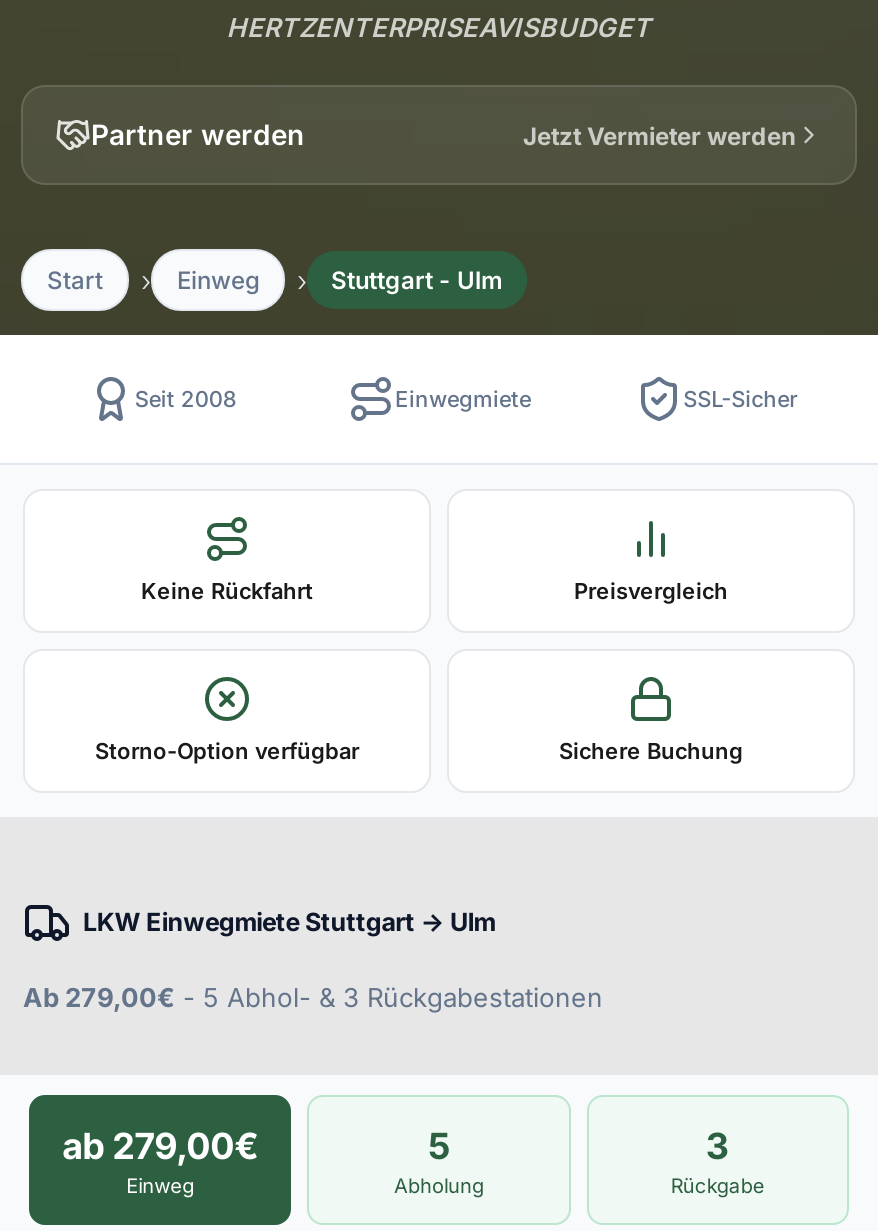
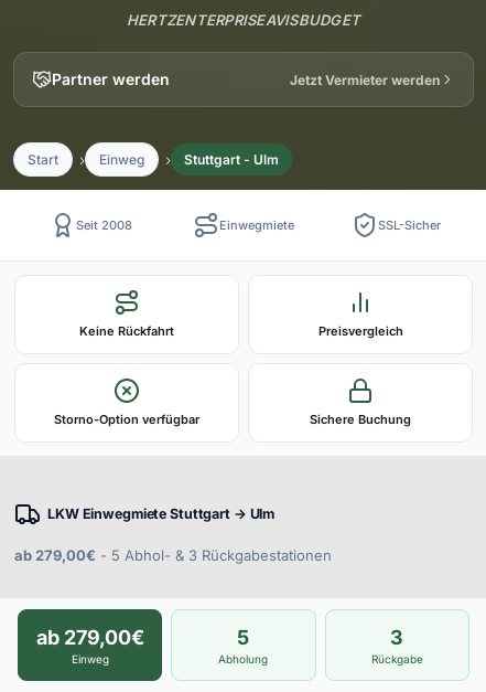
[23,981,603,1013] Ab 279,00€ - 5 Abhol- & 3 Rückgabestationen -> [14,546,332,564] ab 279,00€- 5 Abhol- & 3 Rückgabestationen

